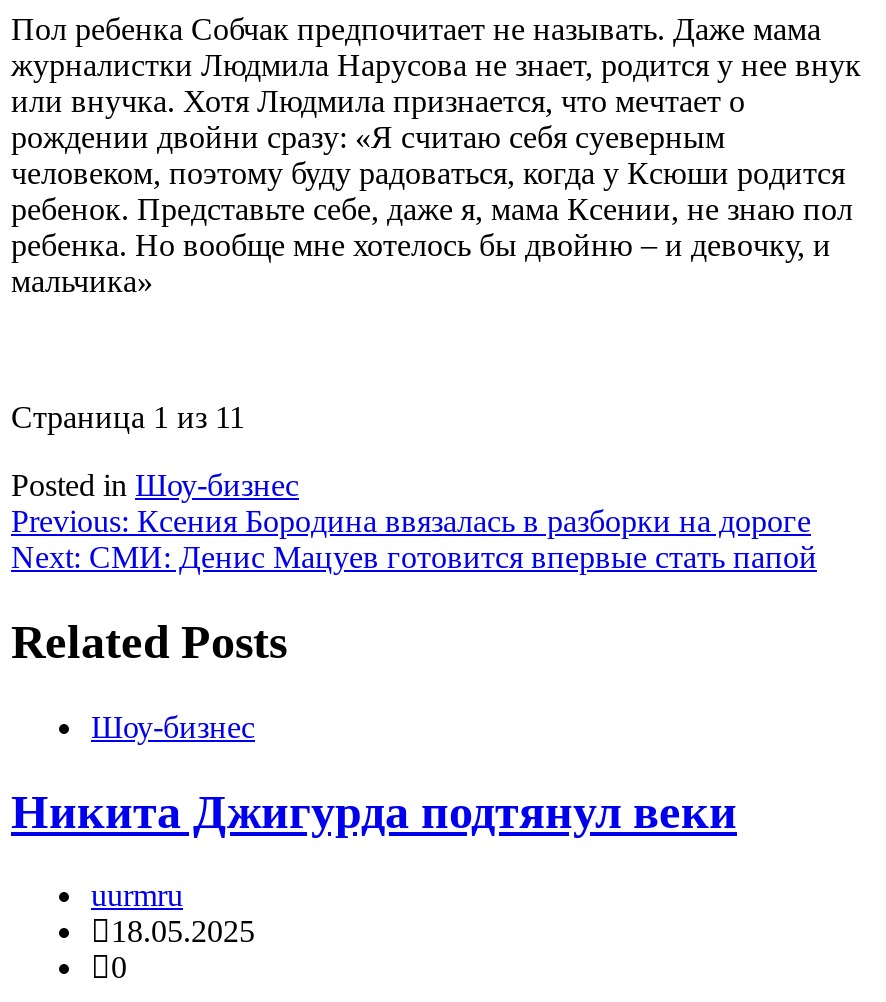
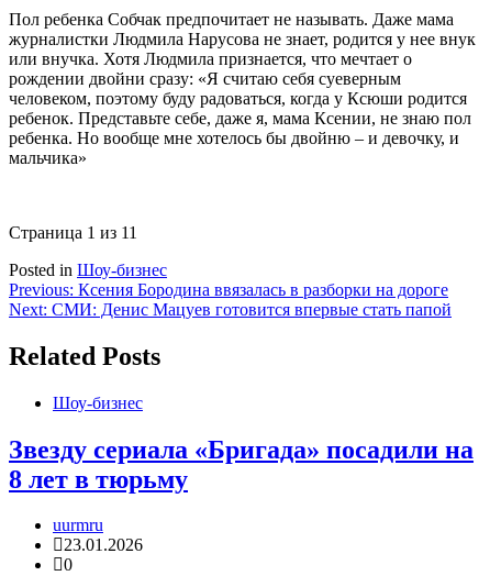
[11,785,737,837] Никита Джигурда подтянул веки -> [9,435,474,493] Звезду сериала «Бригада» посадили на | 8 лет в тюрьму
[111,915,255,949] 18.05.2025 -> [64,536,143,554] 23.01.2026

